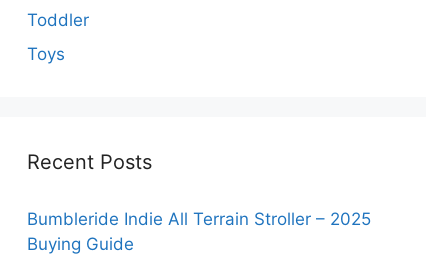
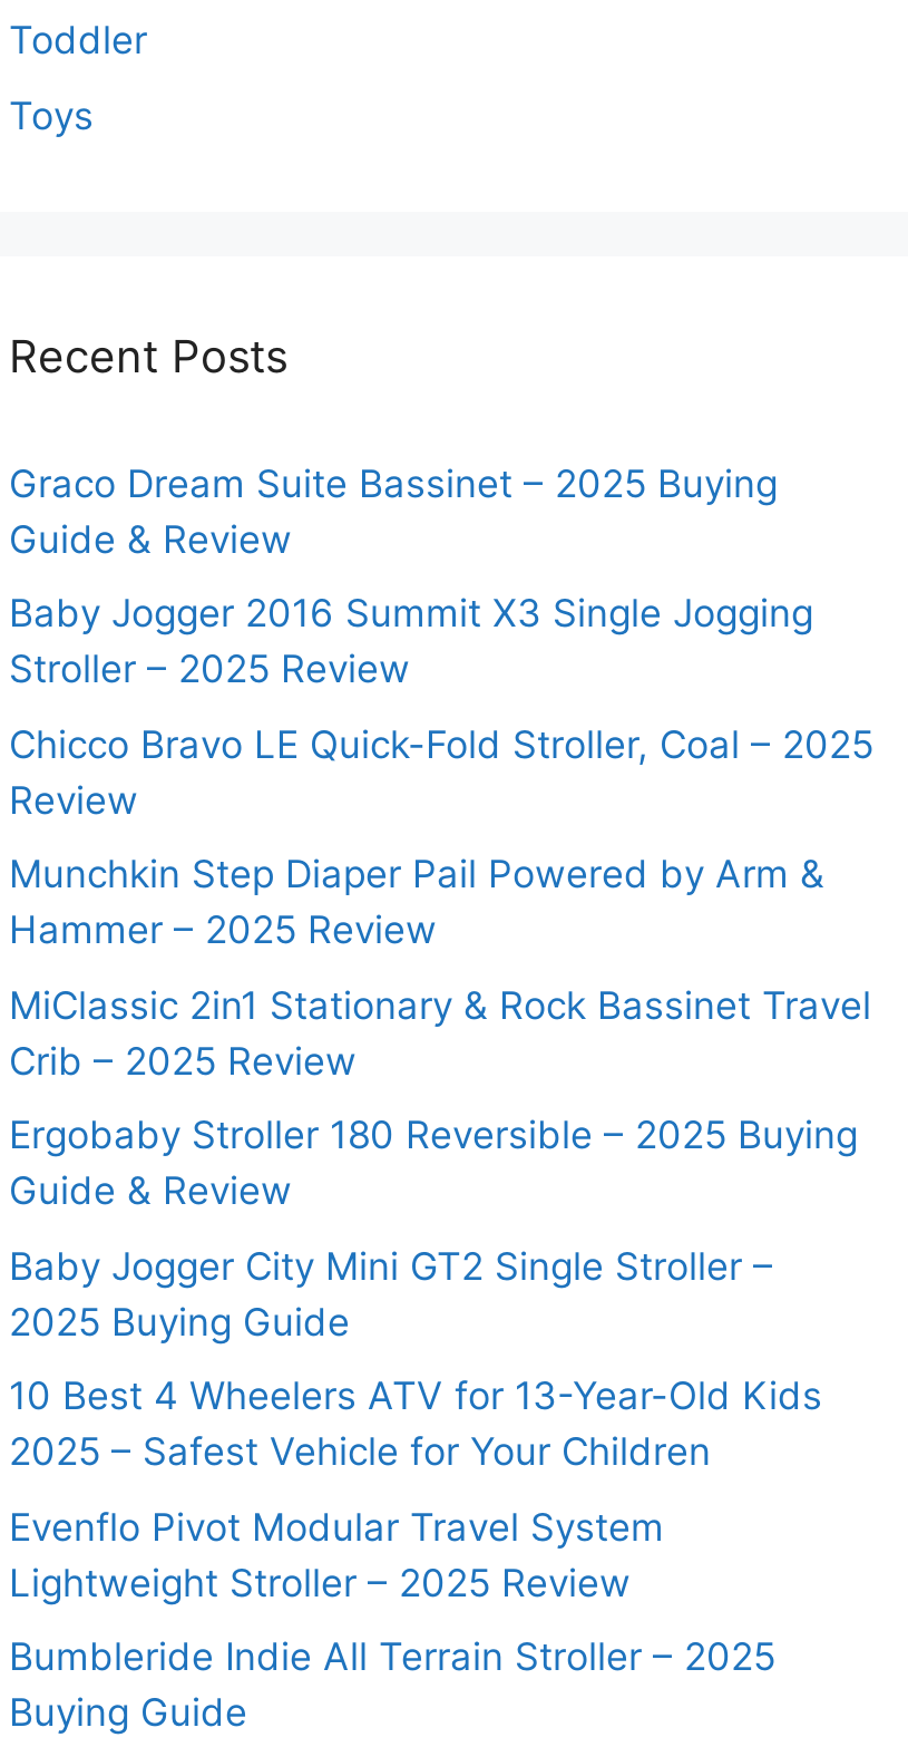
none -> [9,461,873,1605] Graco Dream Suite Bassinet – 2025 Buying | Guide & Review | Baby Jogger 2016 Summit X3 Single Jogging | Stroller – 2025 Review | Chicco Bravo LE Quick-Fold Stroller, Coal – 2025 | Review | Munchkin Step Diaper Pail Powered by Arm & | Hammer – 2025 Review | MiClassic 2in1 Stationary & Rock Bassinet Travel | Crib – 2025 Review | Ergobaby Stroller 180 Reversible – 2025 Buying | Guide & Review | Baby Jogger City Mini GT2 Single Stroller – | 2025 Buying Guide | 10 Best 4 Wheelers ATV for 13-Year-Old Kids | 2025 – Safest Vehicle for Your Children | Evenflo Pivot Modular Travel System | Lightweight Stroller – 2025 Review

